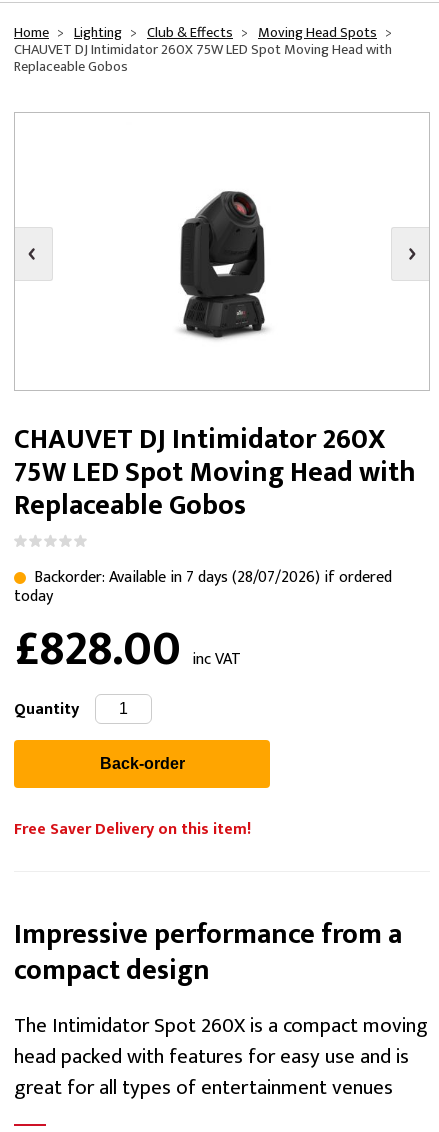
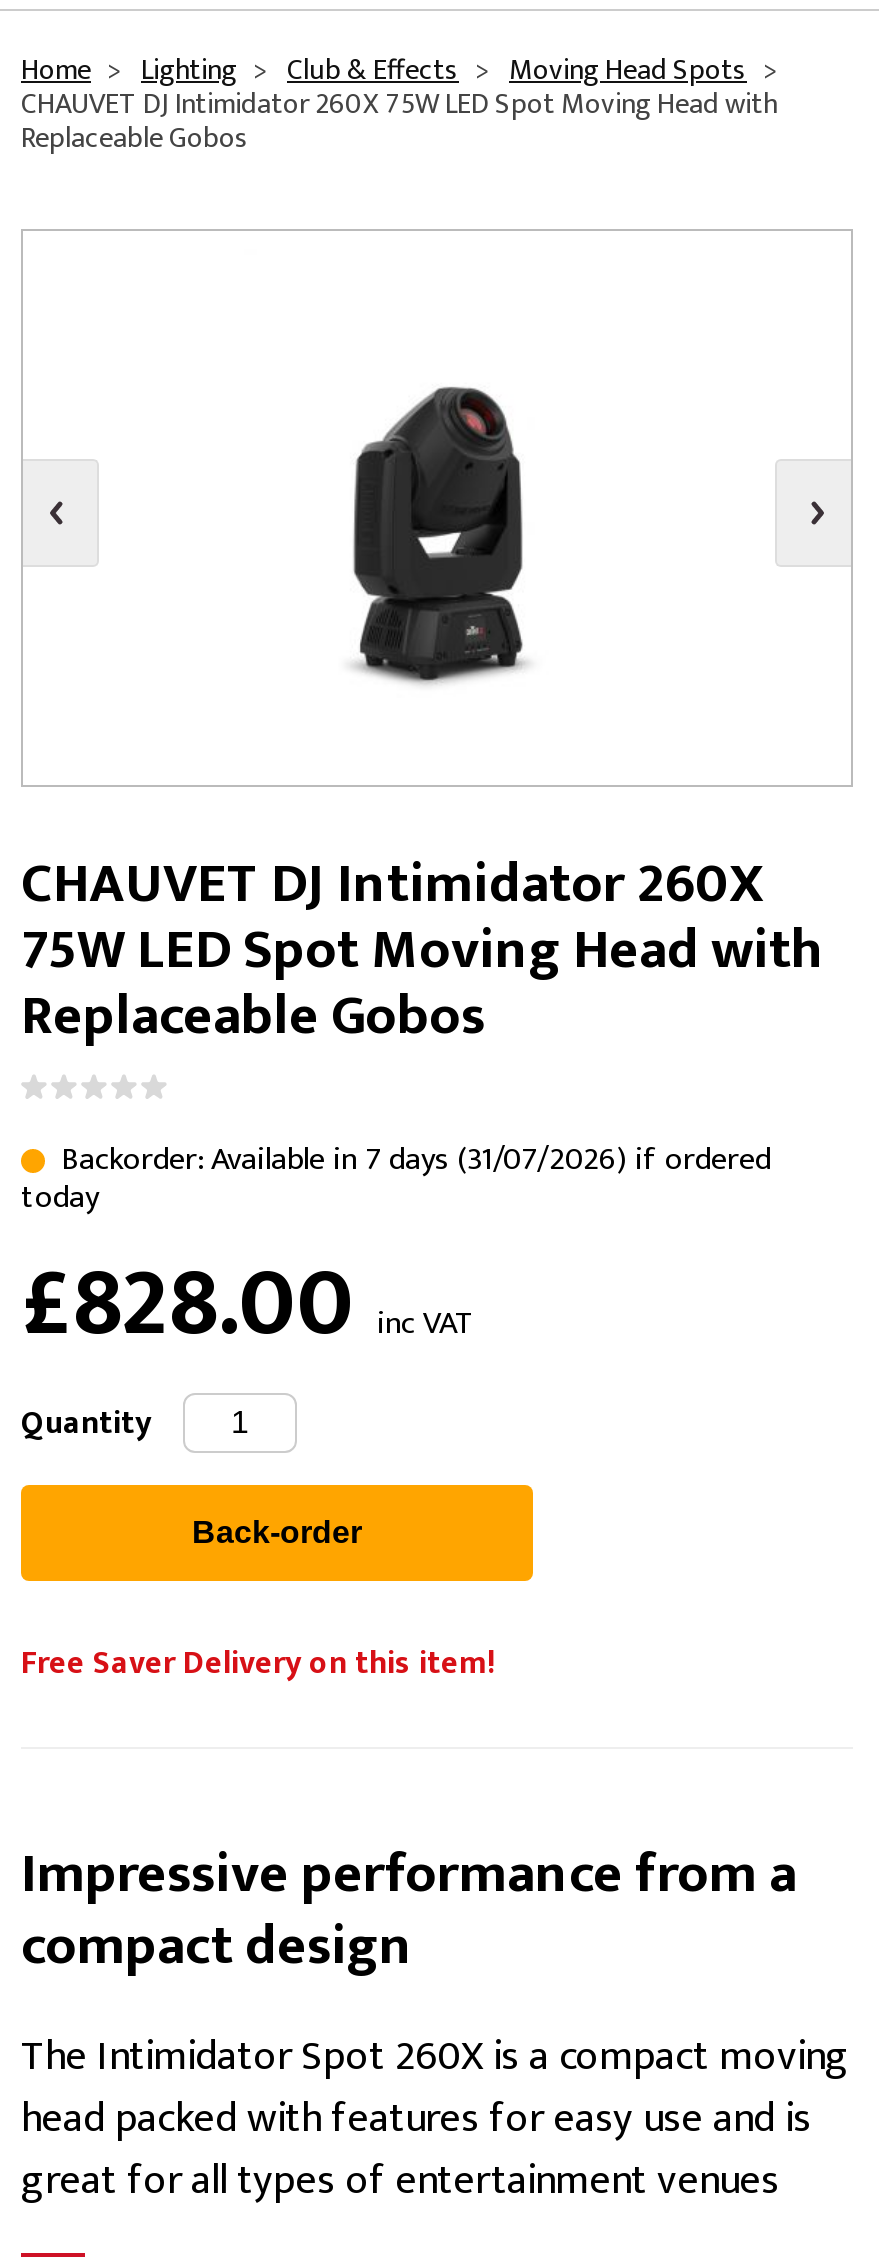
[34,564,392,591] Backorder: Available in 7 days (28/07/2026) if ordered -> [61,1133,771,1187] Backorder: Available in 7 days (31/07/2026) if ordered

